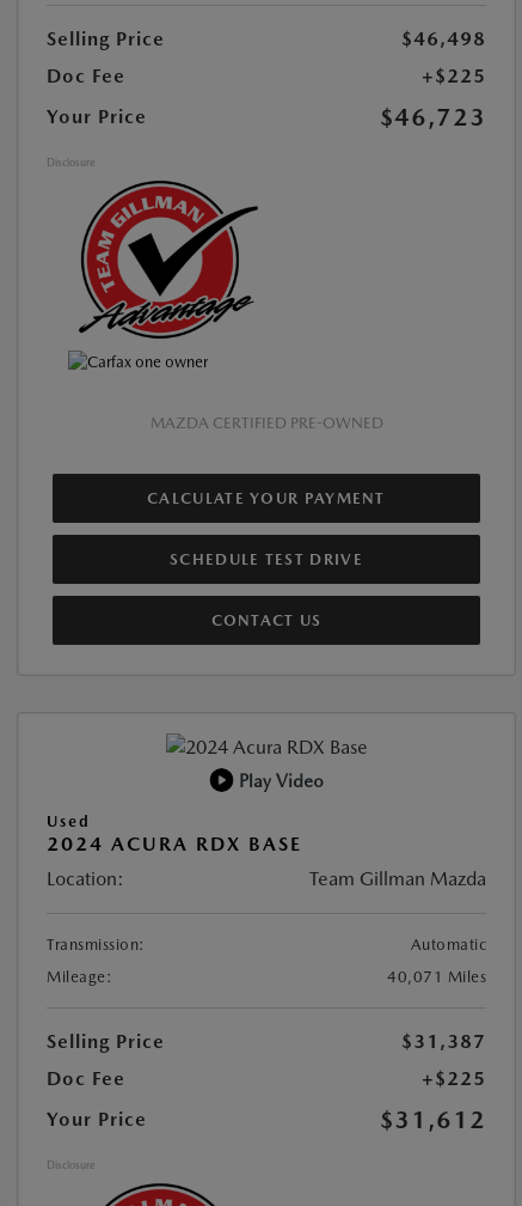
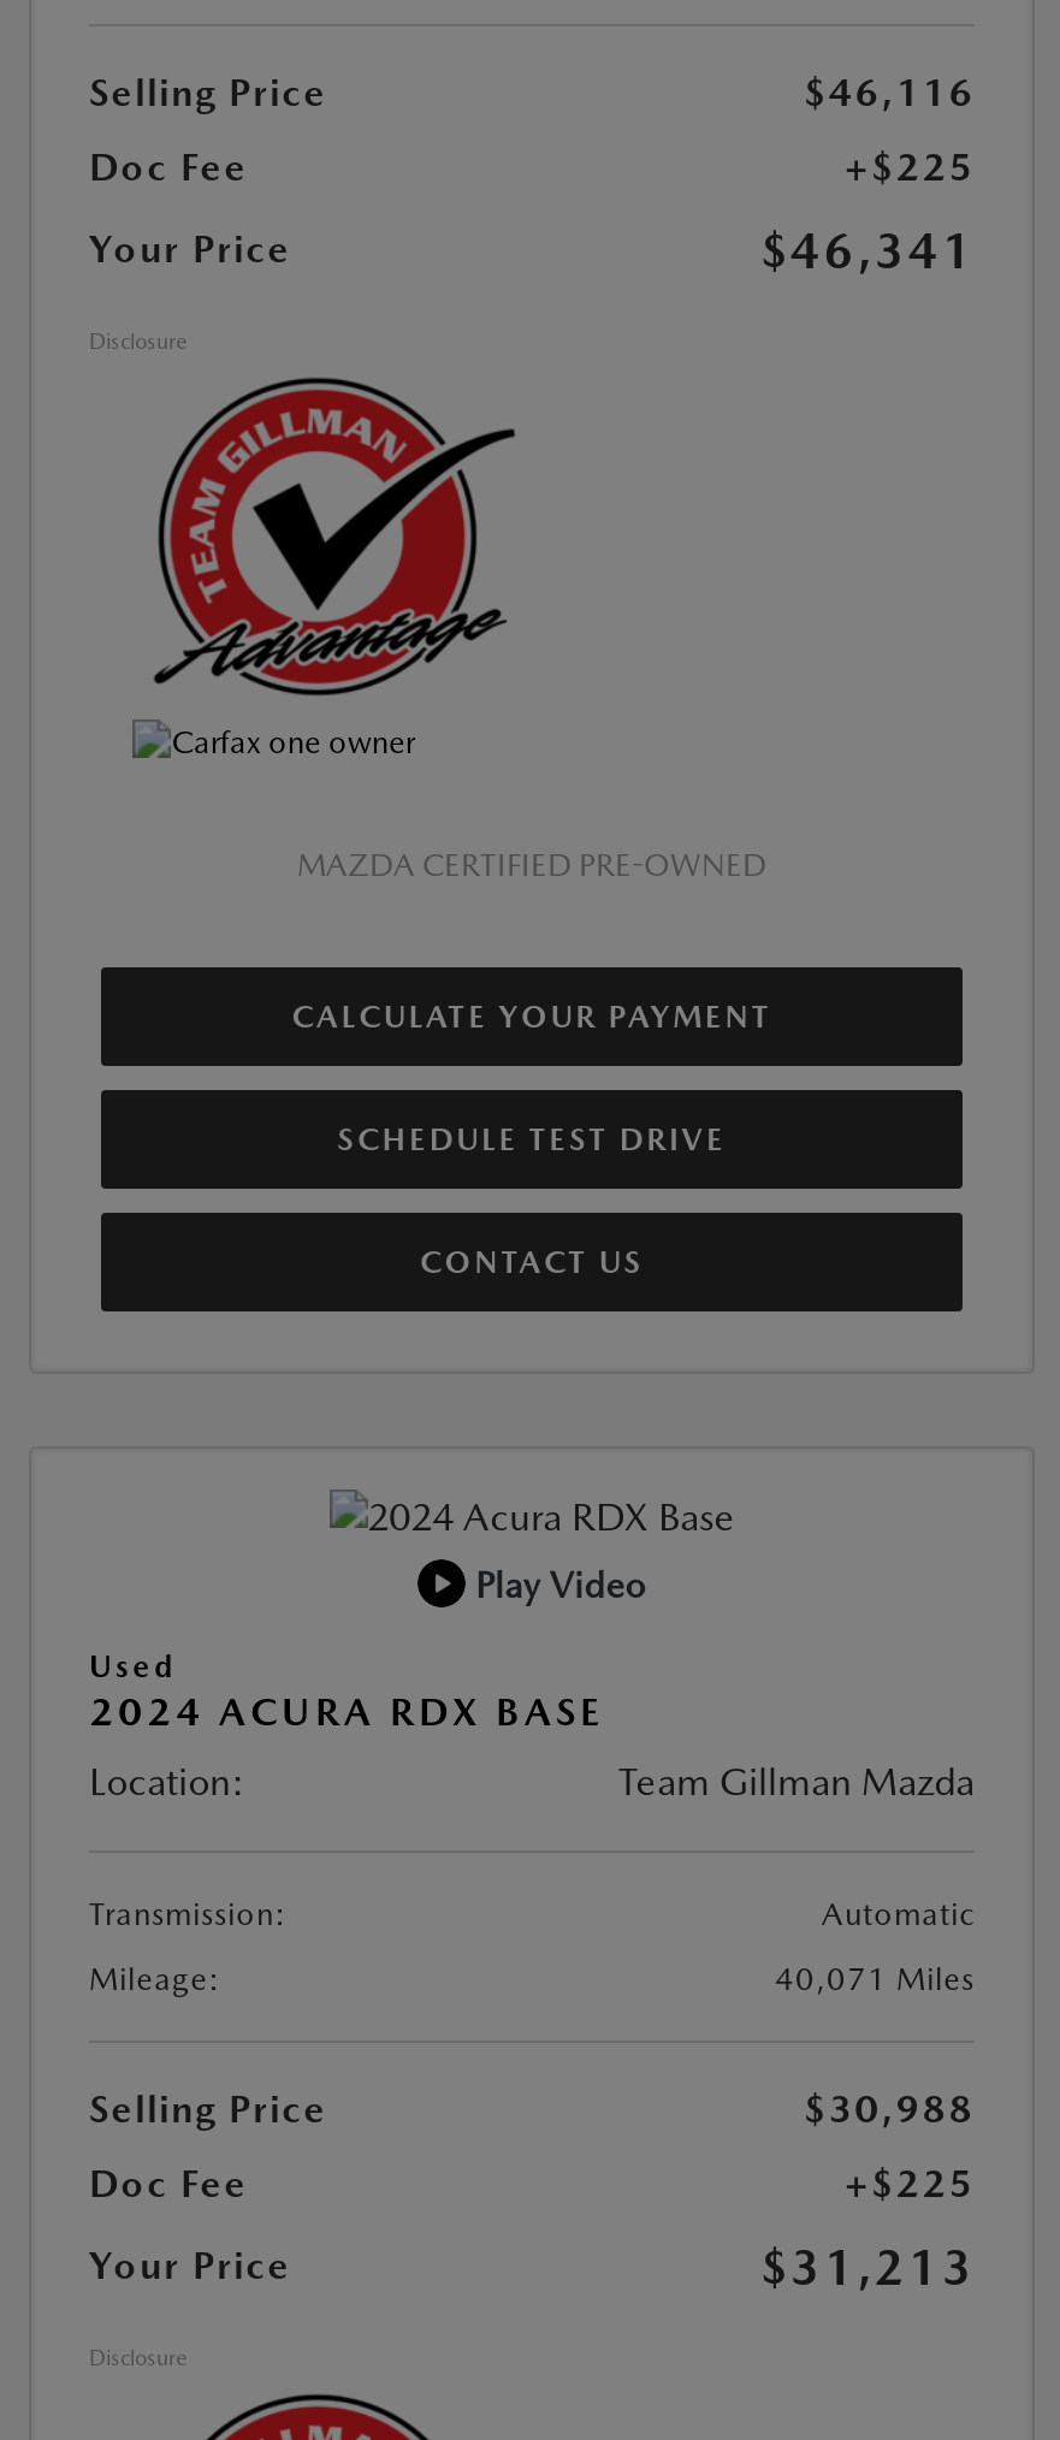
[401,27,486,50] $46,498 -> [804,69,975,115] $46,116
[380,103,486,131] $46,723 -> [760,221,975,278] $46,341
[401,1031,486,1053] $31,387 -> [804,2087,975,2133] $30,988
[380,1106,486,1135] $31,612 -> [760,2239,975,2297] $31,213

